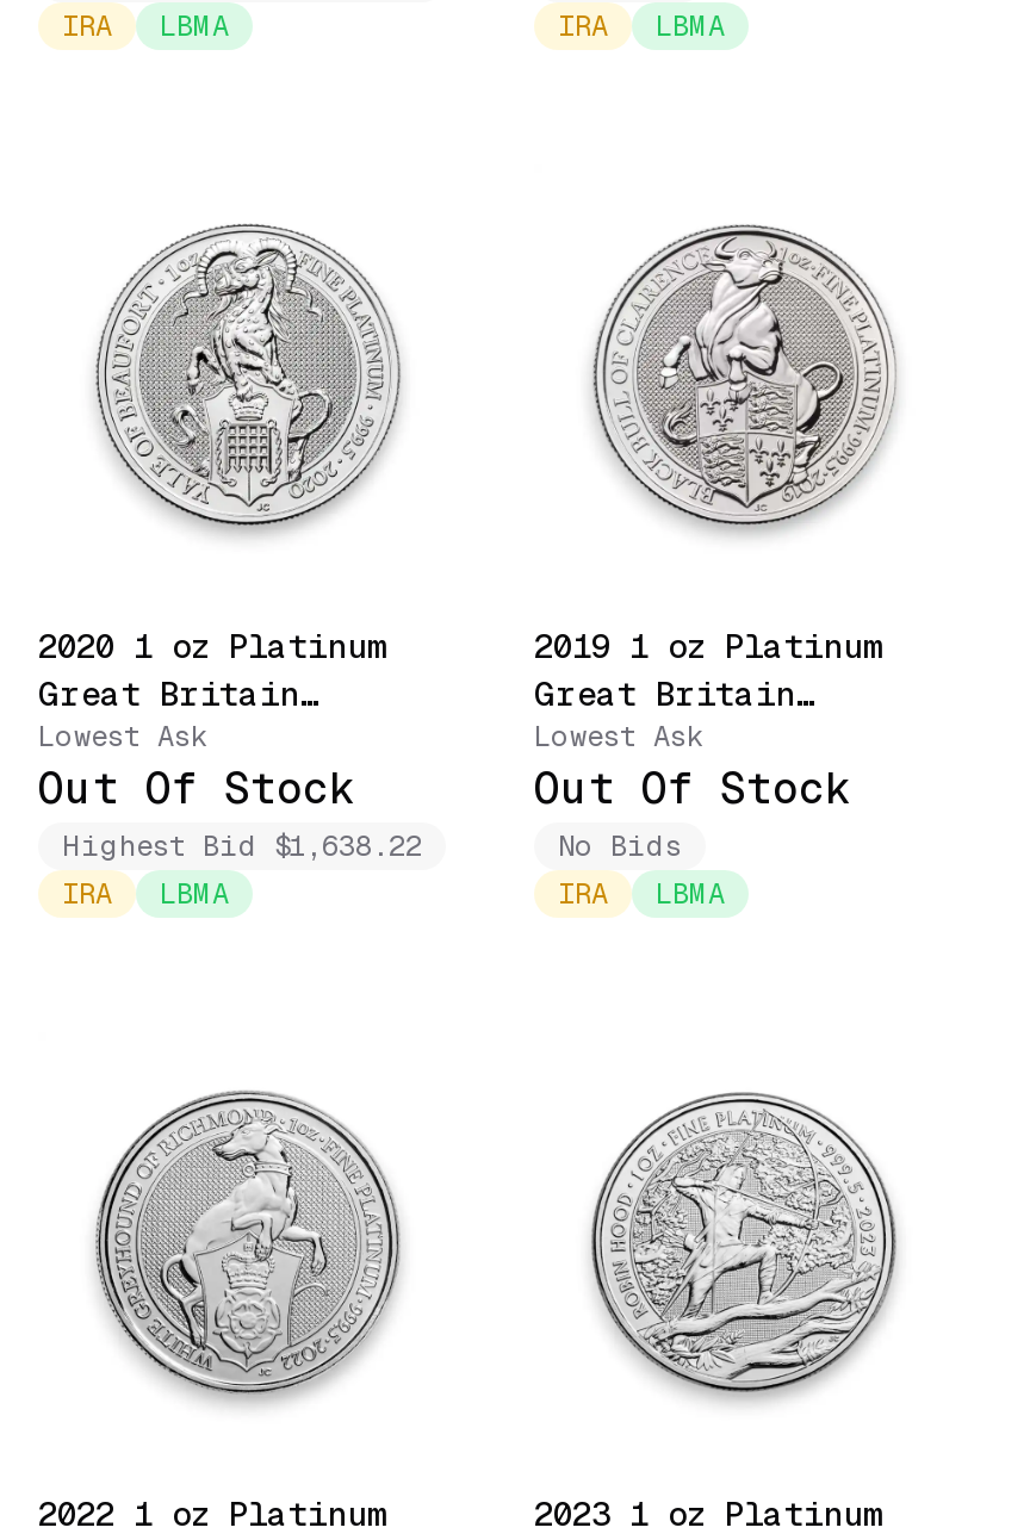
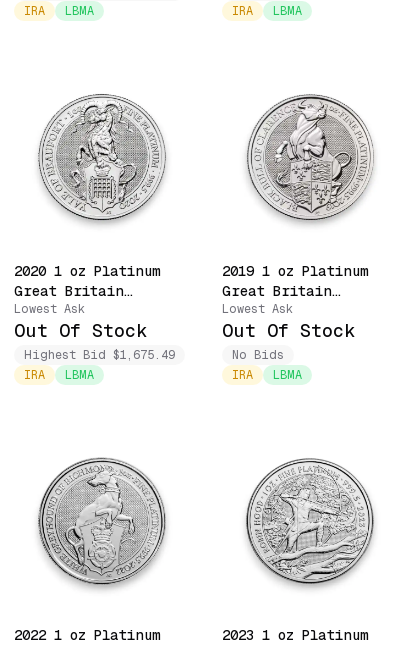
[62,830,422,863] Highest Bid $1,638.22 -> [24,348,175,362] Highest Bid $1,675.49

